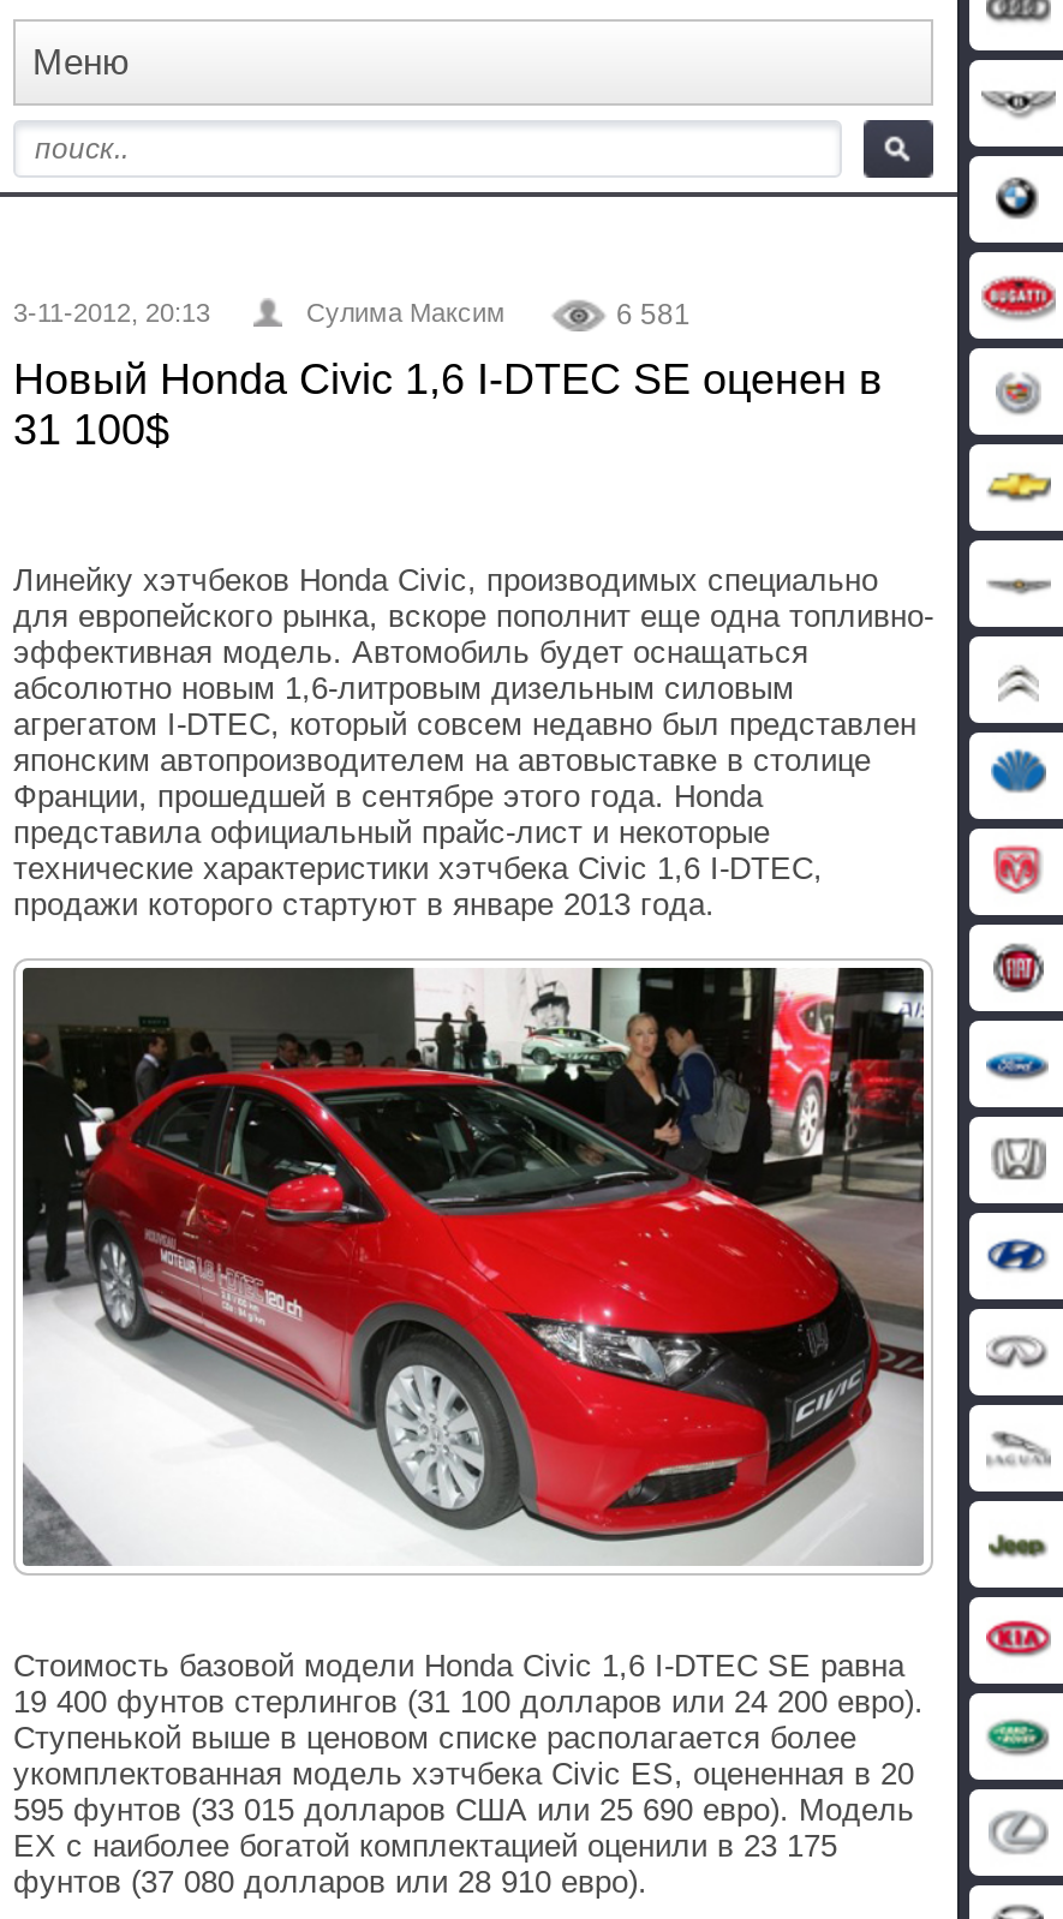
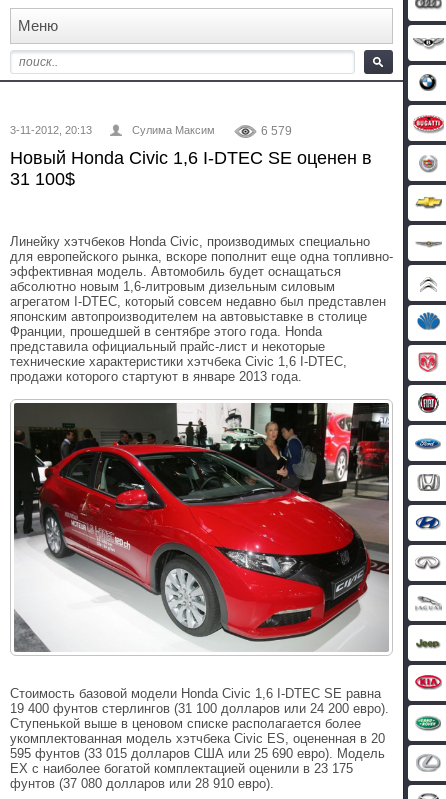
[616,298,691,331] 6 581 -> [261,124,292,138] 6 579

